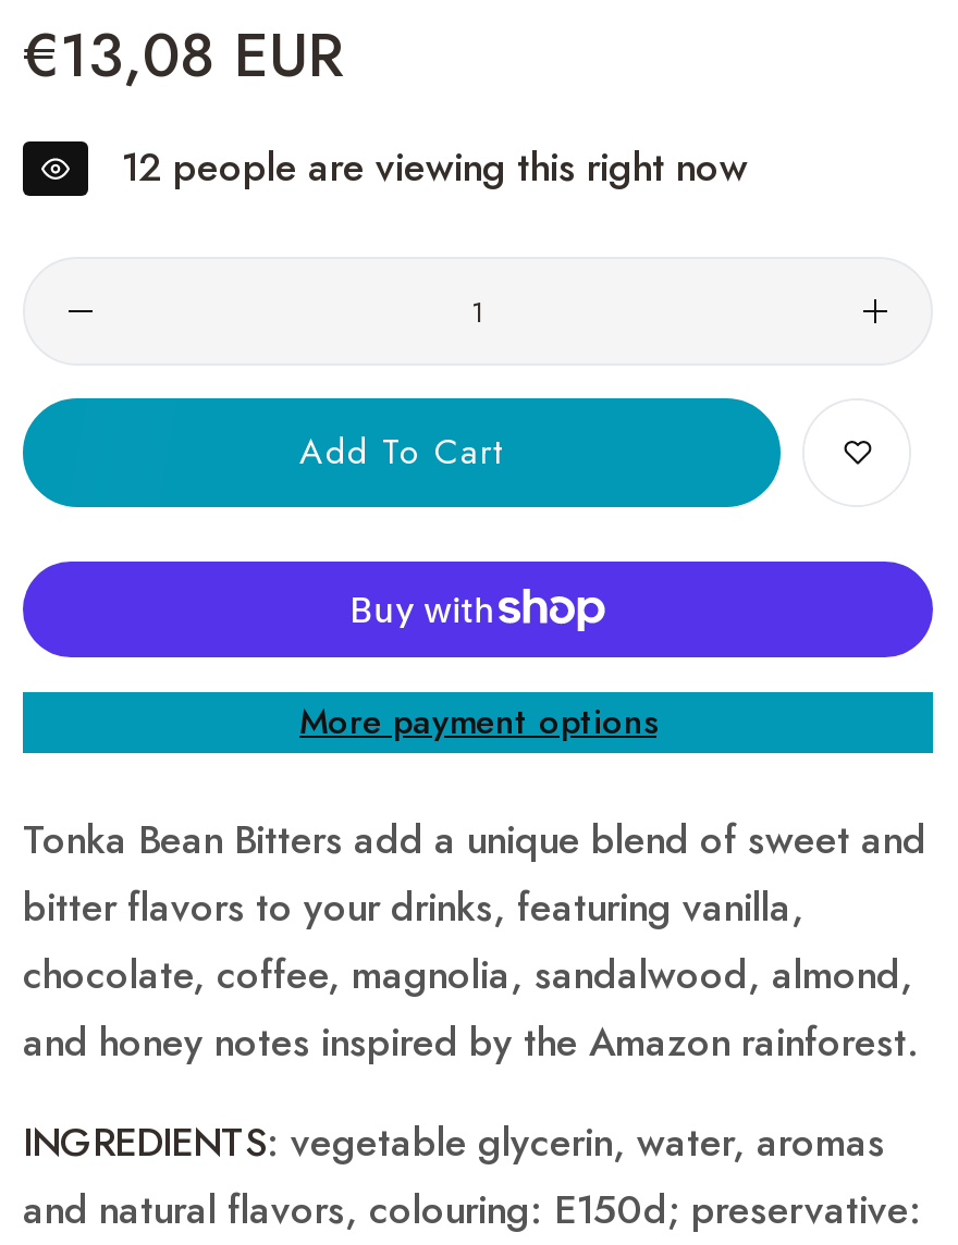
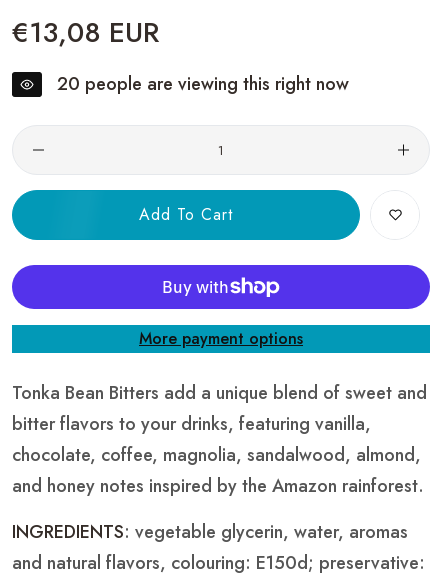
[121,140,748,197] 12 people are viewing this right now -> [57,71,349,97] 20 people are viewing this right now

